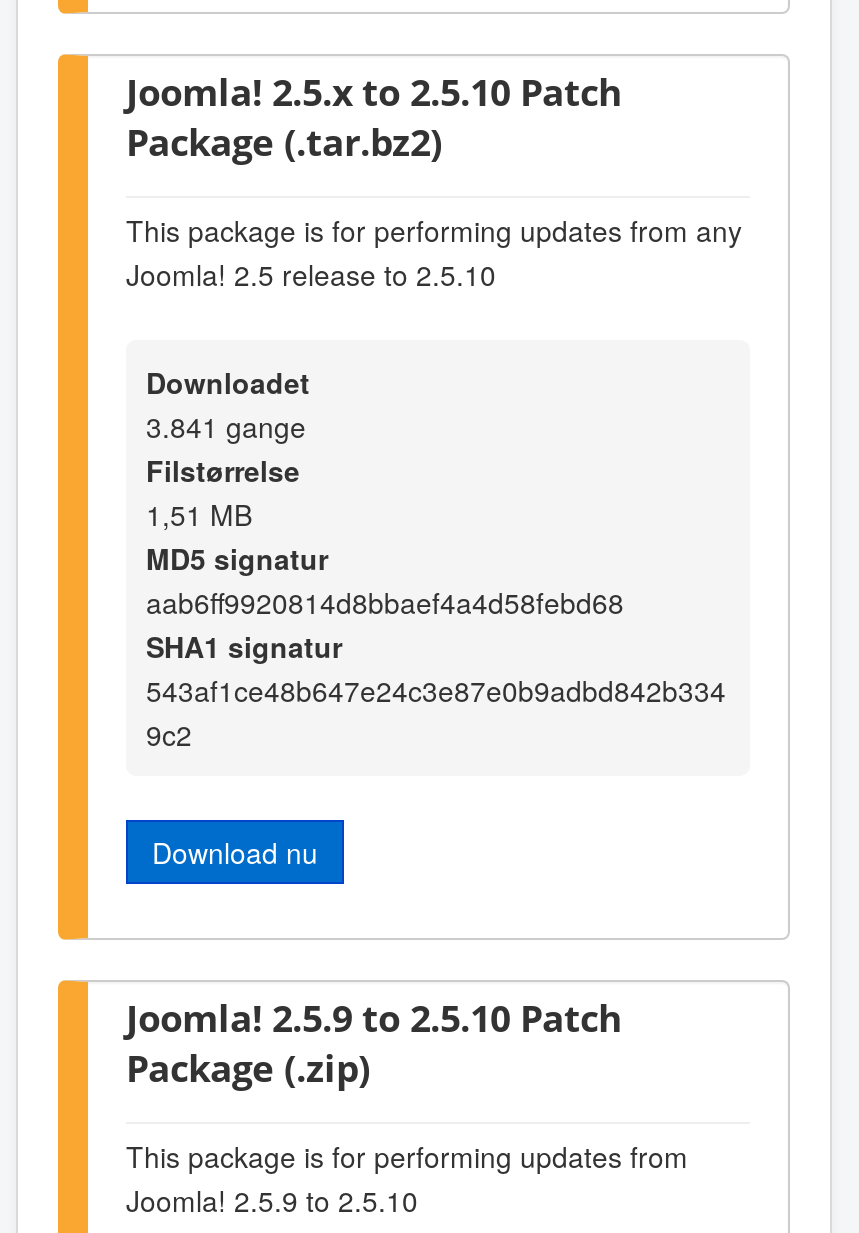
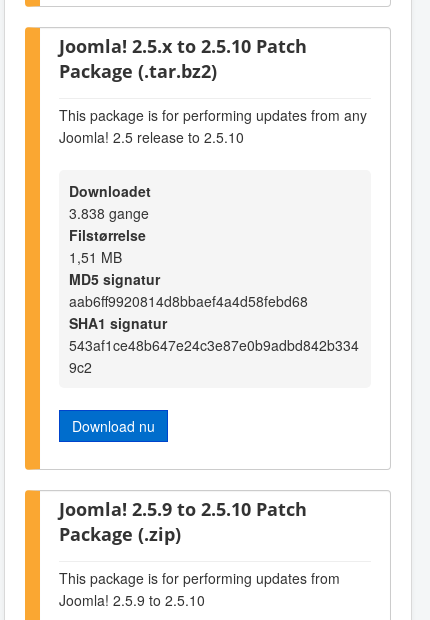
[146,406,306,446] 3.841 gange -> [69,203,149,223] 3.838 gange

